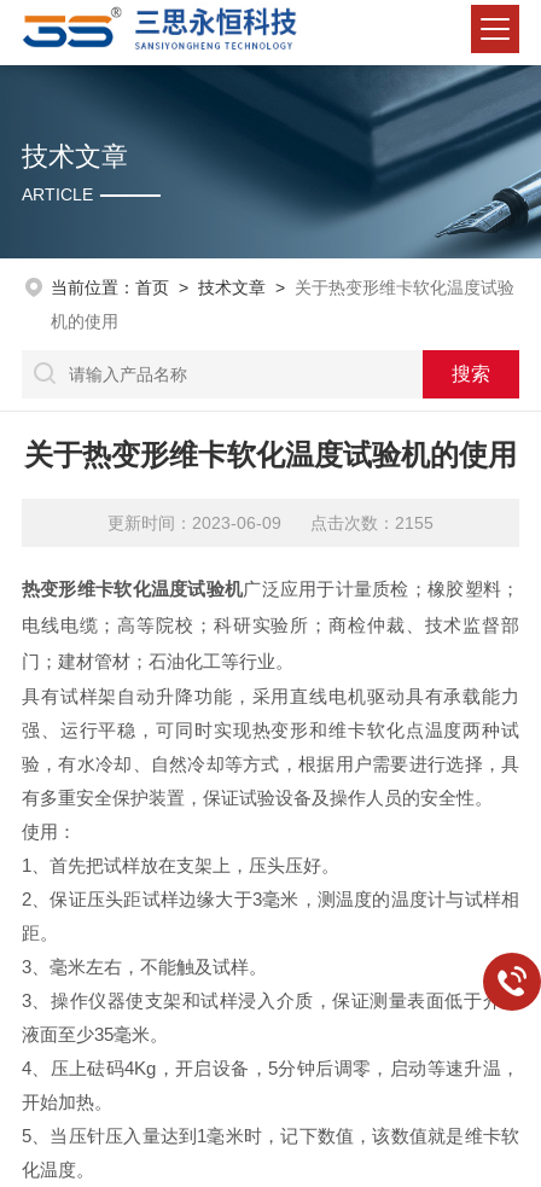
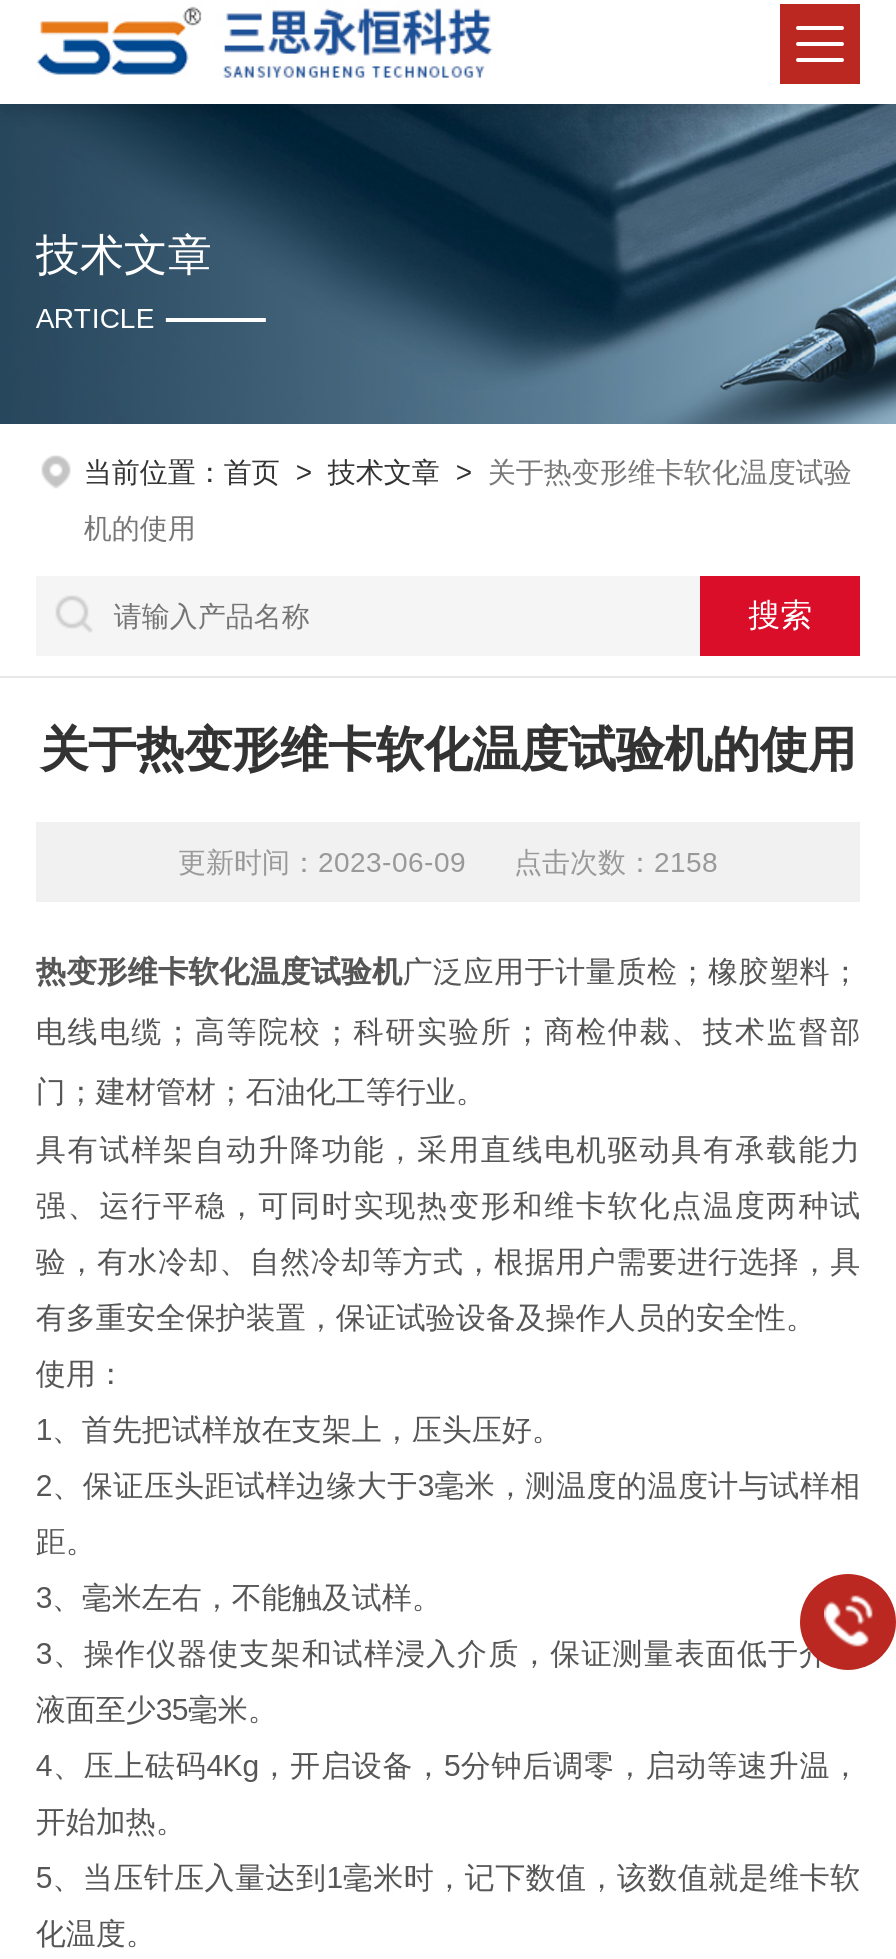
[107,513,434,533] 更新时间：2023-06-09 点击次数：2155 -> [178,846,718,878] 更新时间：2023-06-09 点击次数：2158

